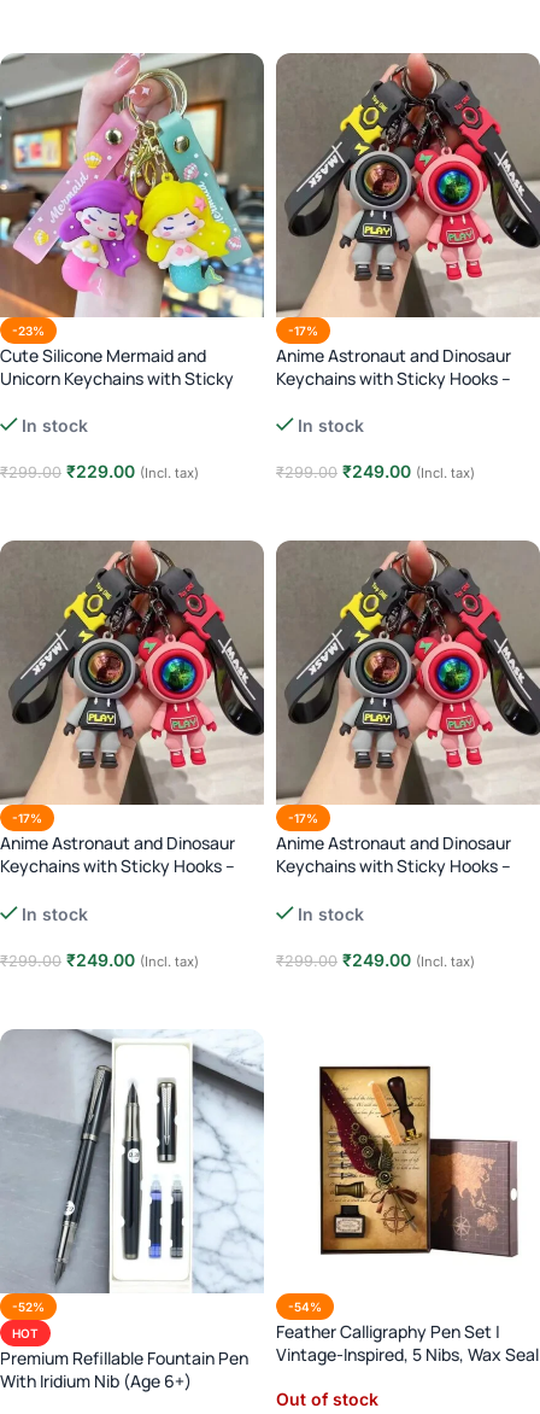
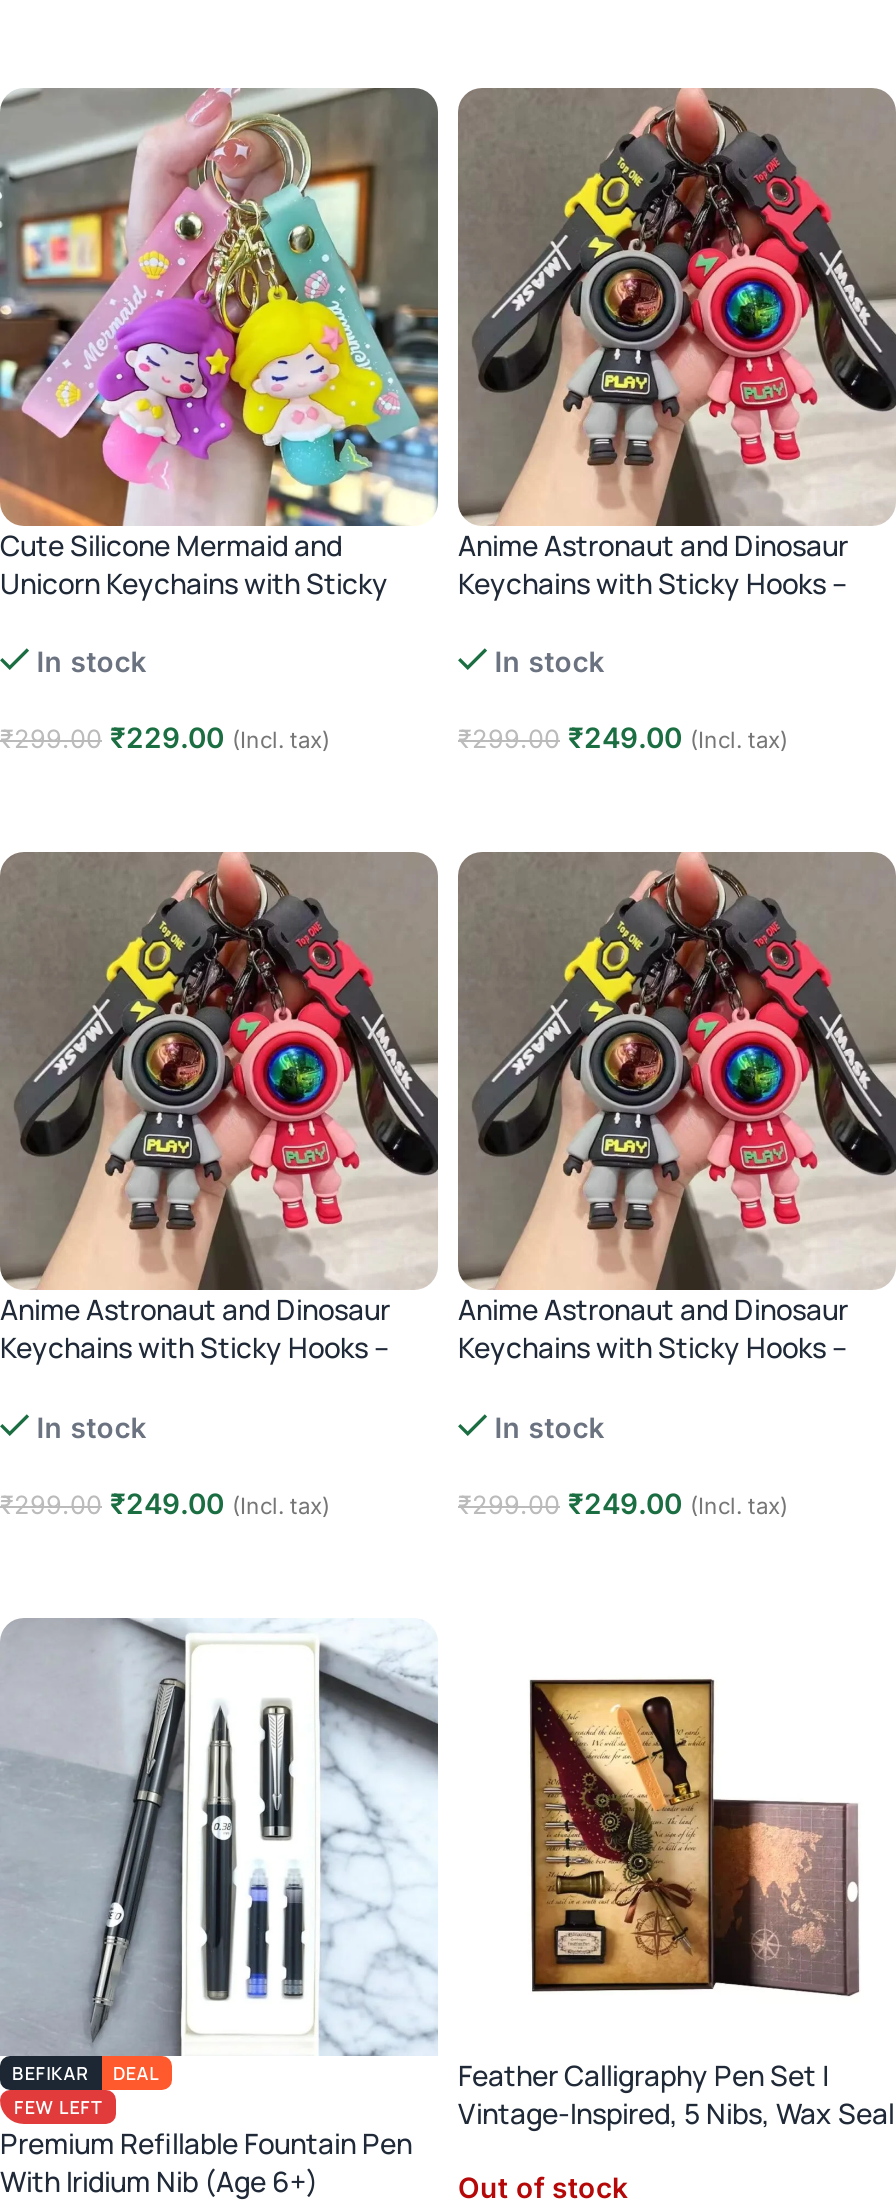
[12,323,45,338] -23% -> none
[288,323,318,338] -17% -> none
[12,811,42,826] -17% -> none
[288,811,318,826] -17% -> none
[12,1299,45,1340] -52% | HOT -> [12,2059,160,2119] BEFIKAR | DEAL | FEW LEFT
[288,1299,322,1313] -54% -> none

